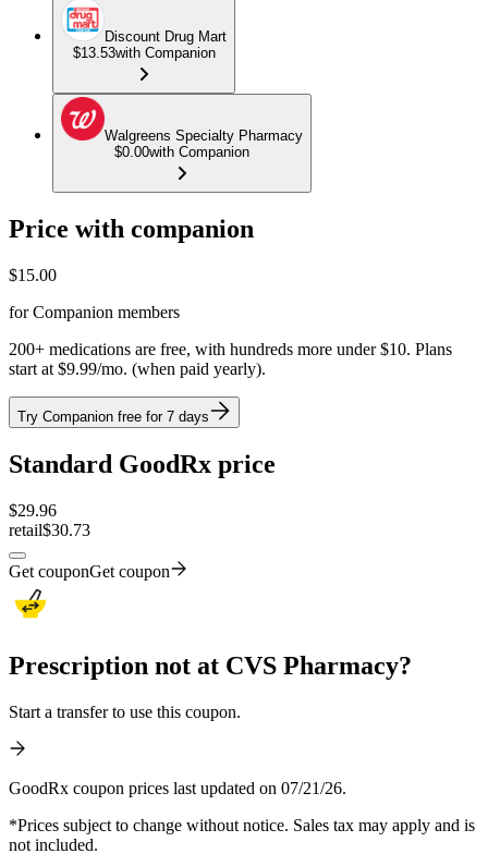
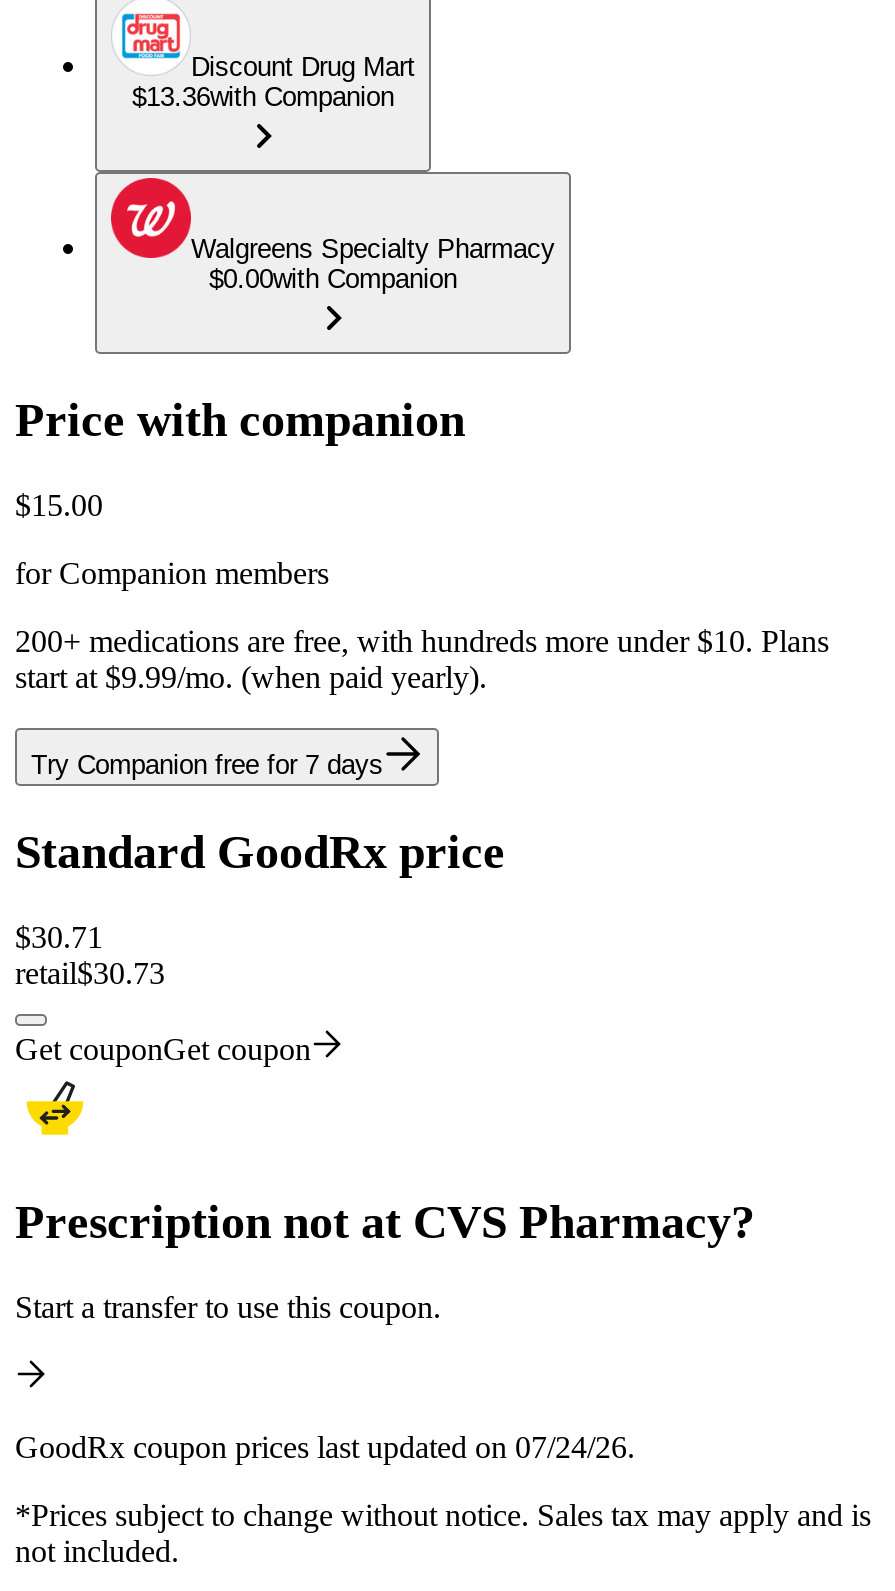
[72,45,215,61] $13.53with Companion -> [132,82,394,112] $13.36with Companion
[9,501,57,519] $29.96 -> [15,920,103,954] $30.71
[9,778,346,797] GoodRx coupon prices last updated on 07/21/26. -> [15,1429,635,1463] GoodRx coupon prices last updated on 07/24/26.

